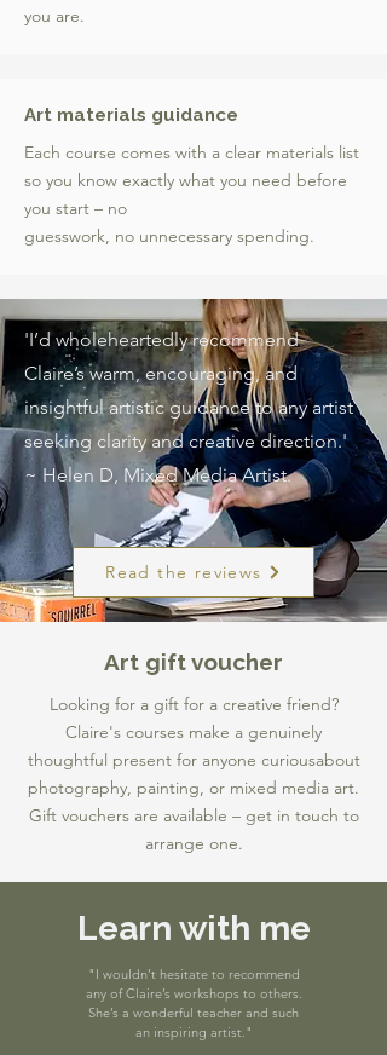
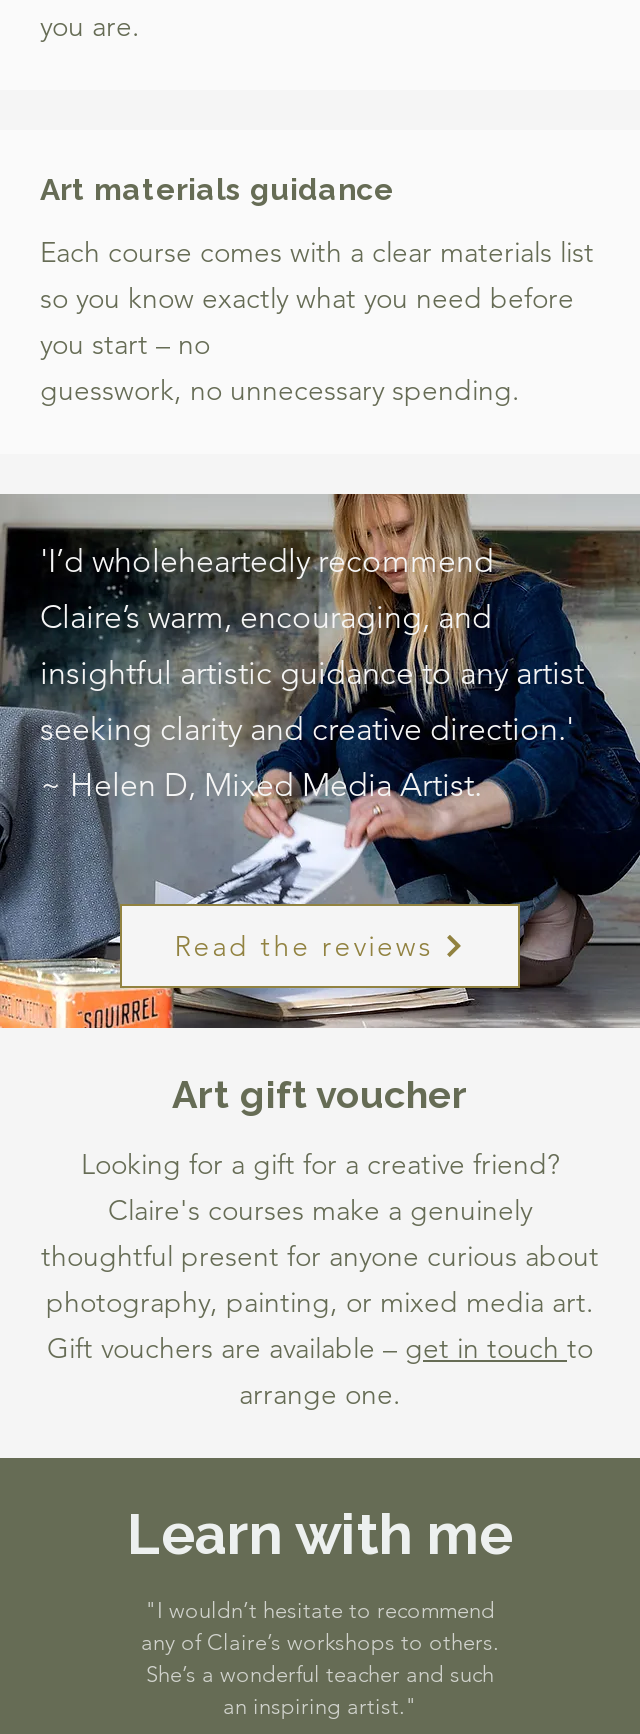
[27,749,360,771] thoughtful present for anyone curiousabout -> [41,1238,599,1274] thoughtful present for anyone curious about

